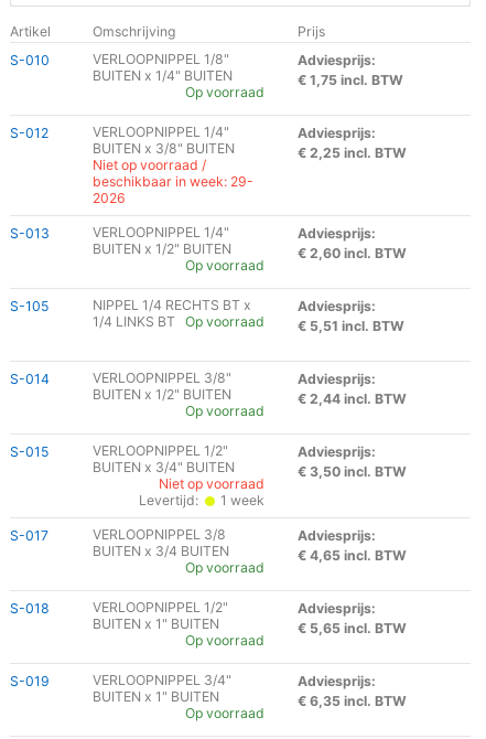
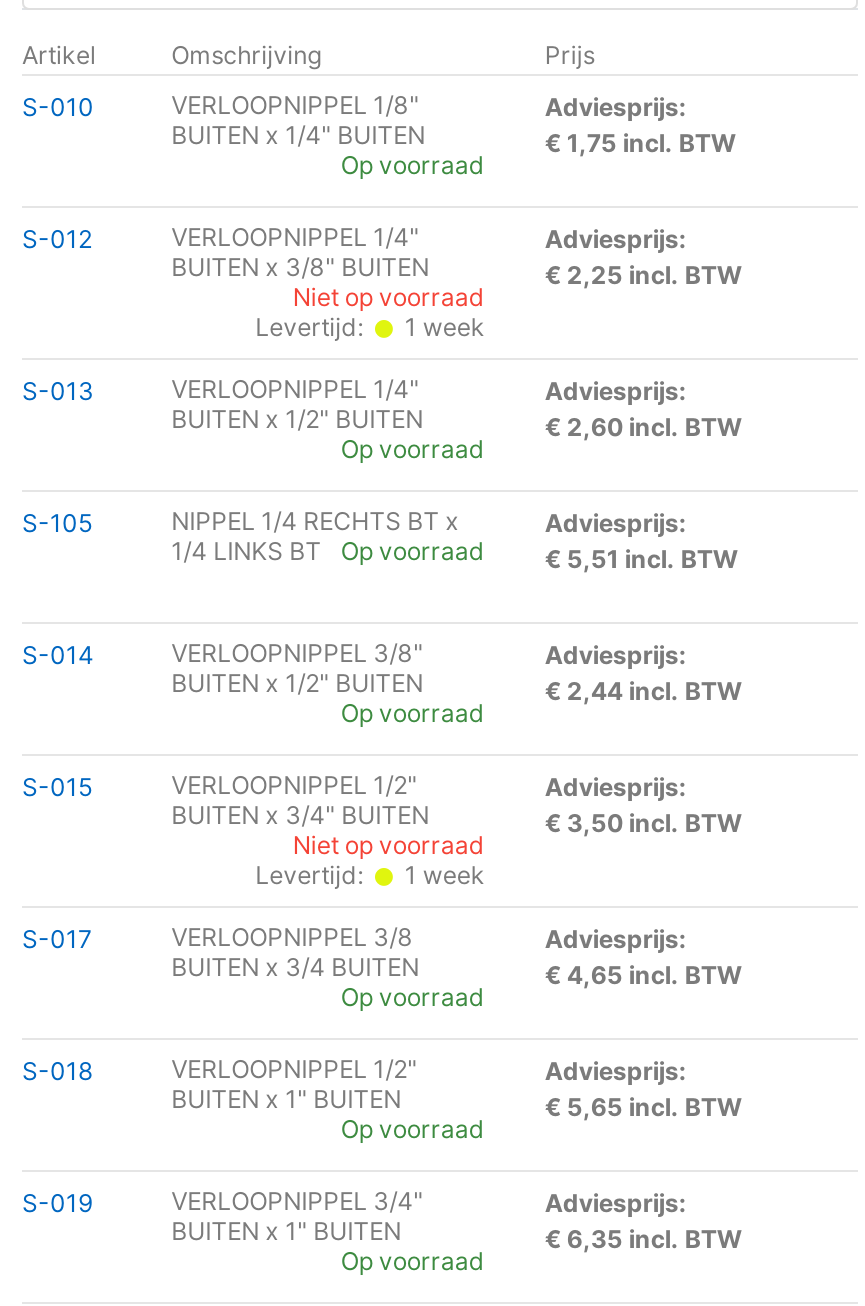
[92,156,253,206] Niet op voorraad / | beschikbaar in week: 29- | 2026 -> [255,281,485,341] Niet op voorraad | Levertijd: | 1 week

